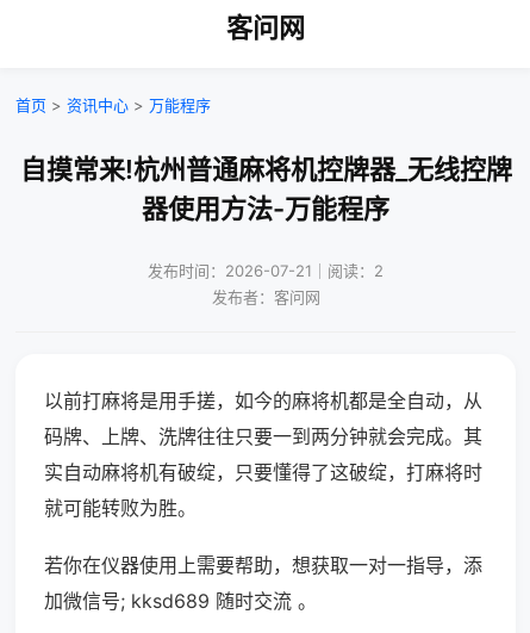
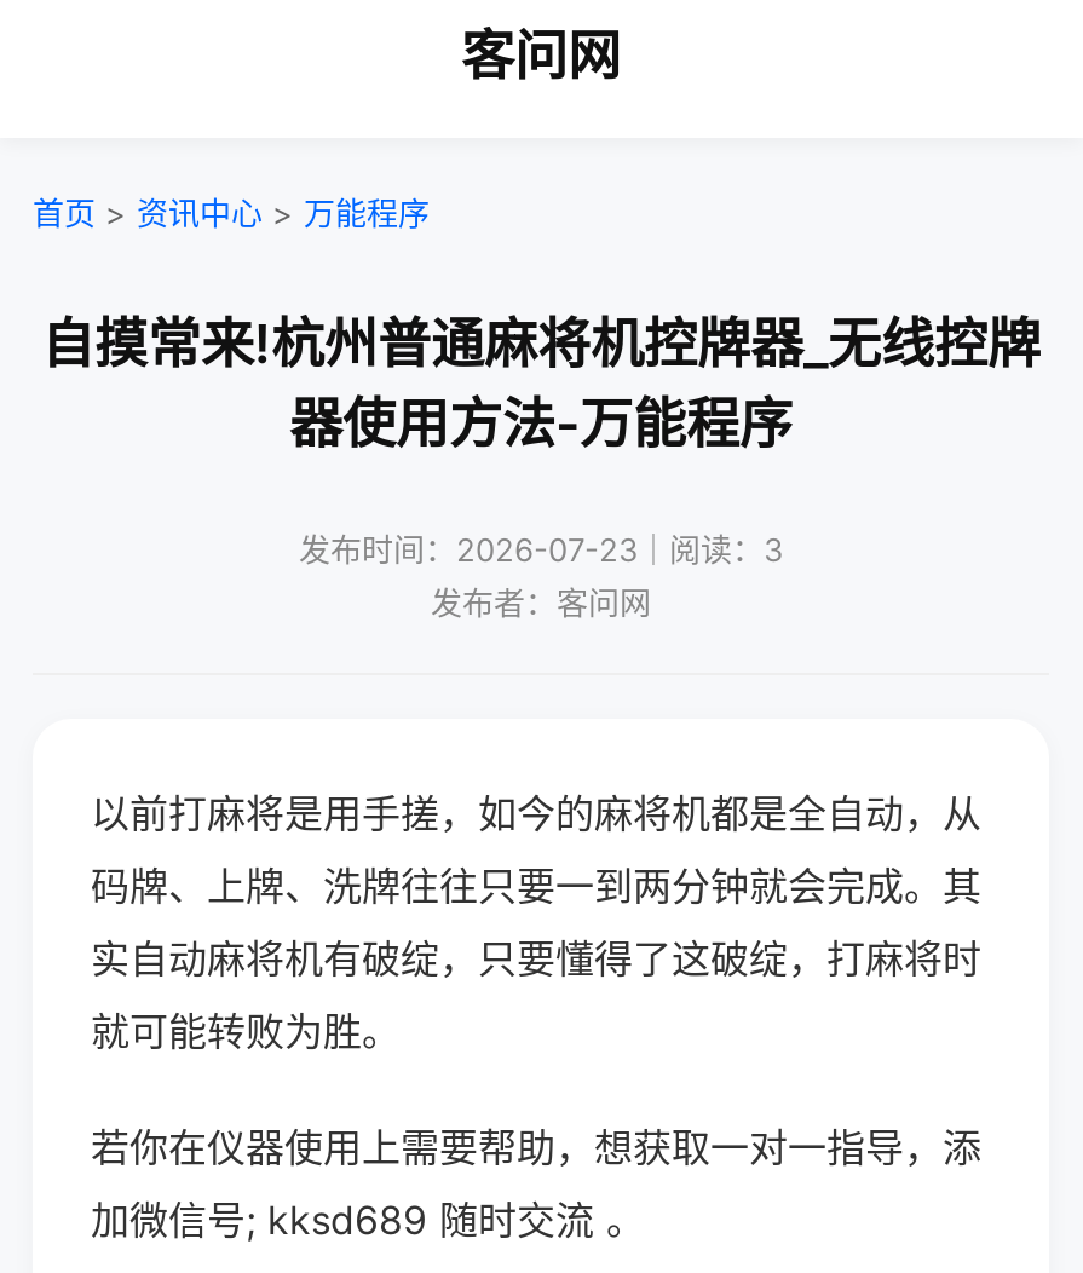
[148,261,384,280] 发布时间：2026-07-21｜阅读：2 -> [299,530,783,569] 发布时间：2026-07-23｜阅读：3

